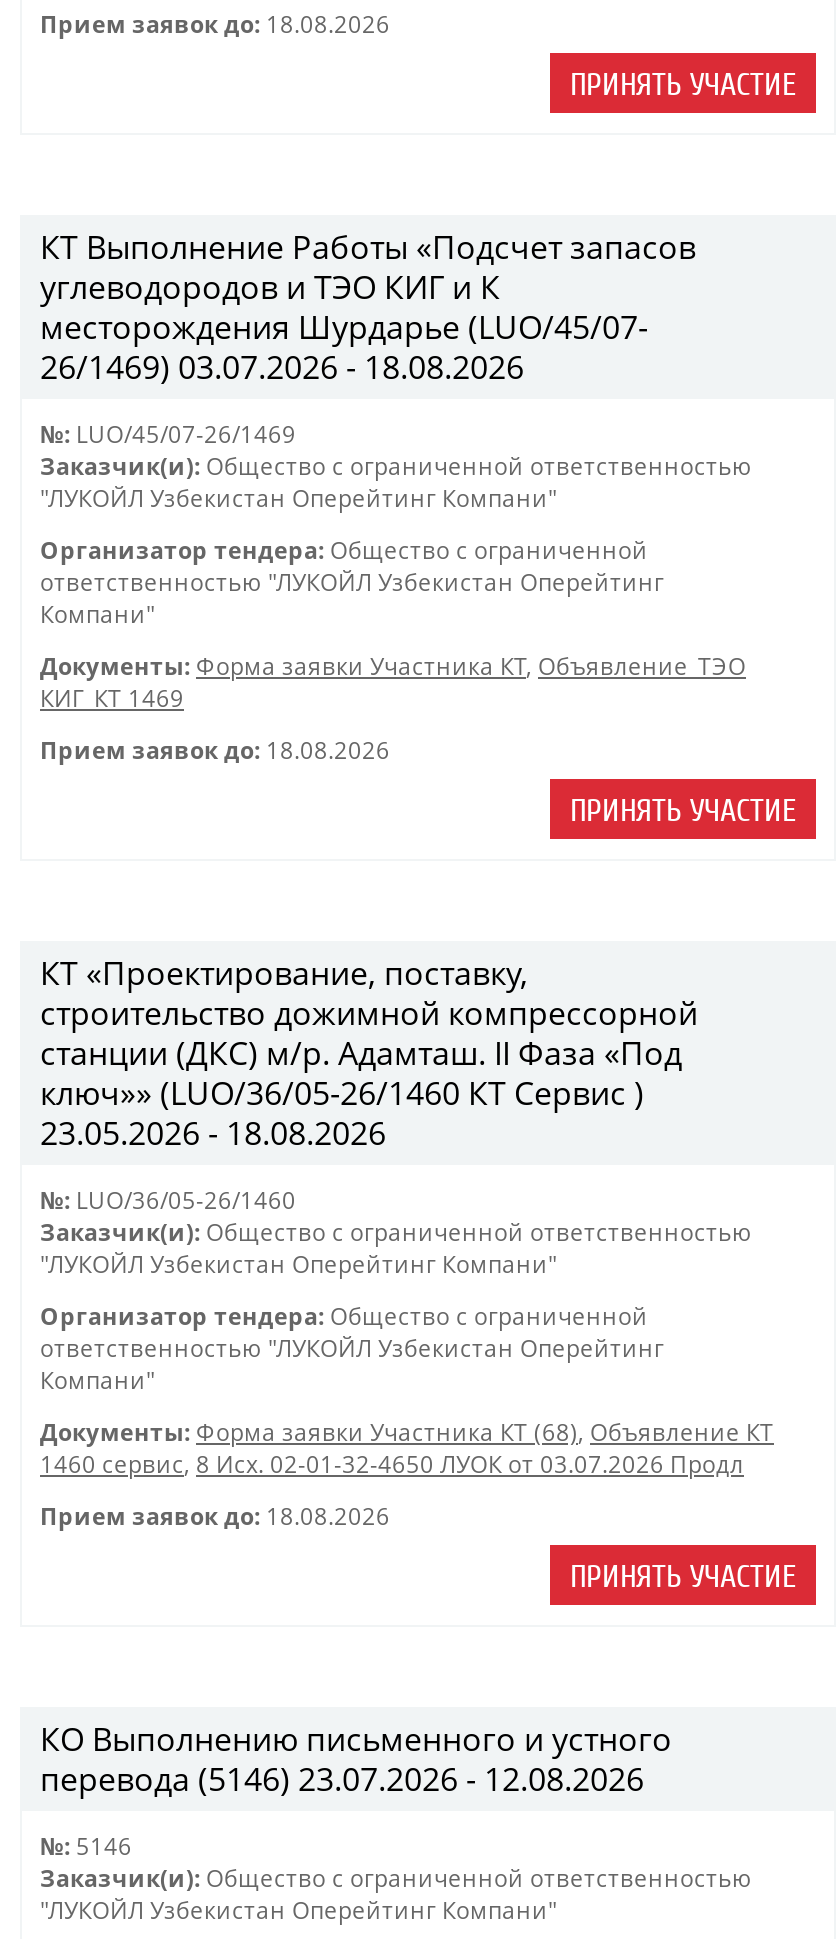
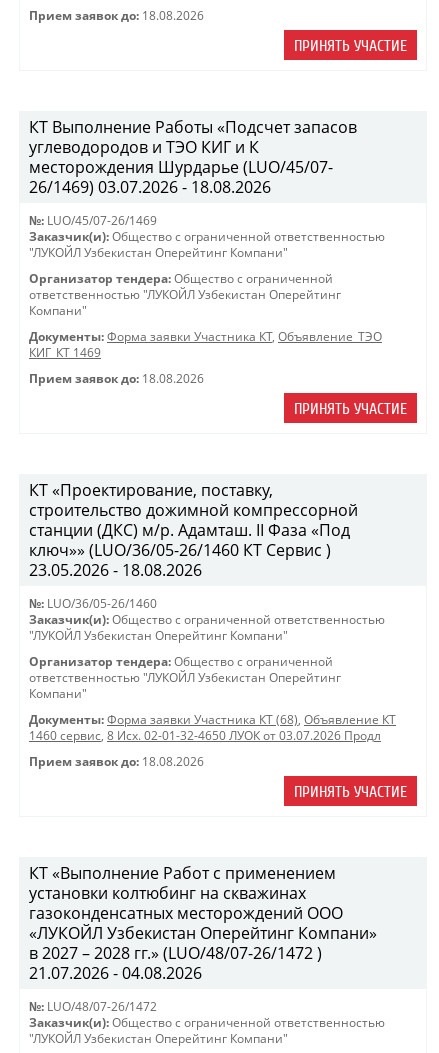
[40,1717,672,1801] КО Выполнению письменного и устного | перевода (5146) 23.07.2026 - 12.08.2026 -> [29,862,377,984] КТ «Выполнение Работ с применением | установки колтюбинг на скважинах | газоконденсатных месторождений ООО | «ЛУКОЙЛ Узбекистан Оперейтинг Компани» | в 2027 – 2028 гг.» (LUO/48/07-26/1472 ) | 21.07.2026 - 04.08.2026
[40,1831,132,1861] №: 5146 -> [29,999,157,1014] №: LUO/48/07-26/1472

